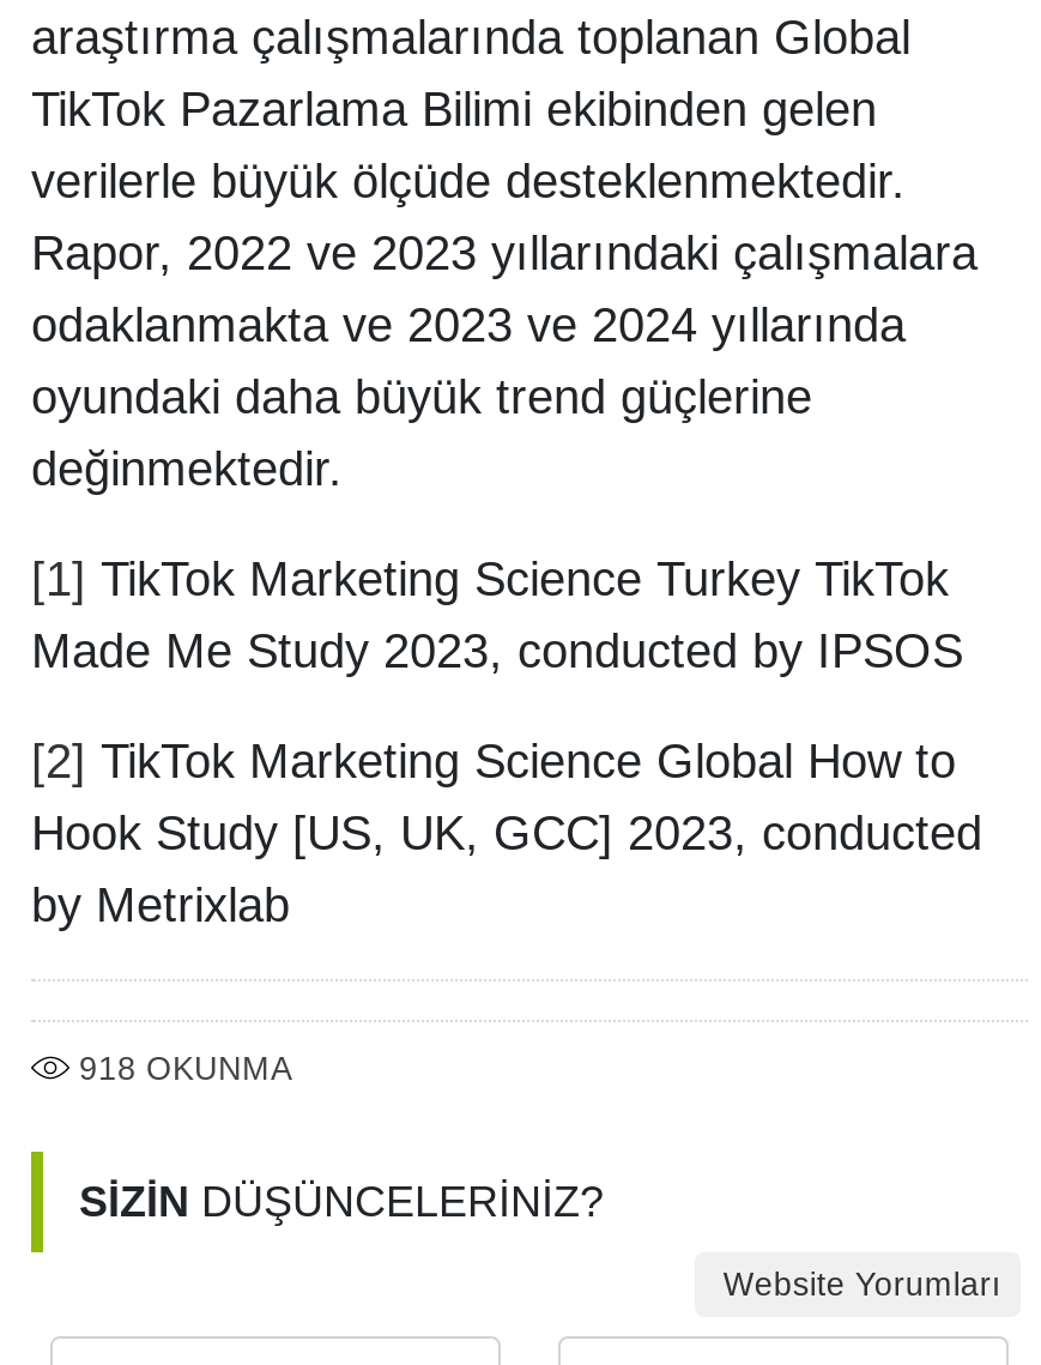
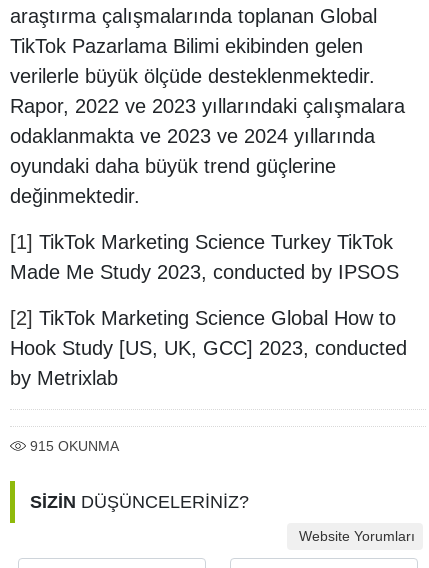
[79,1052,292,1088] 918 OKUNMA -> [30,439,119,454] 915 OKUNMA

